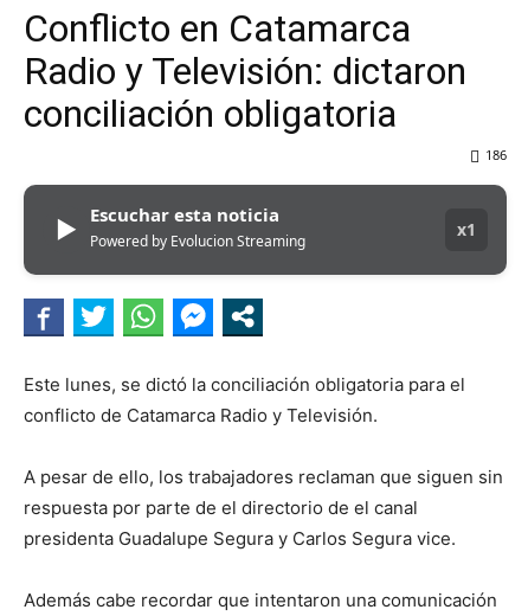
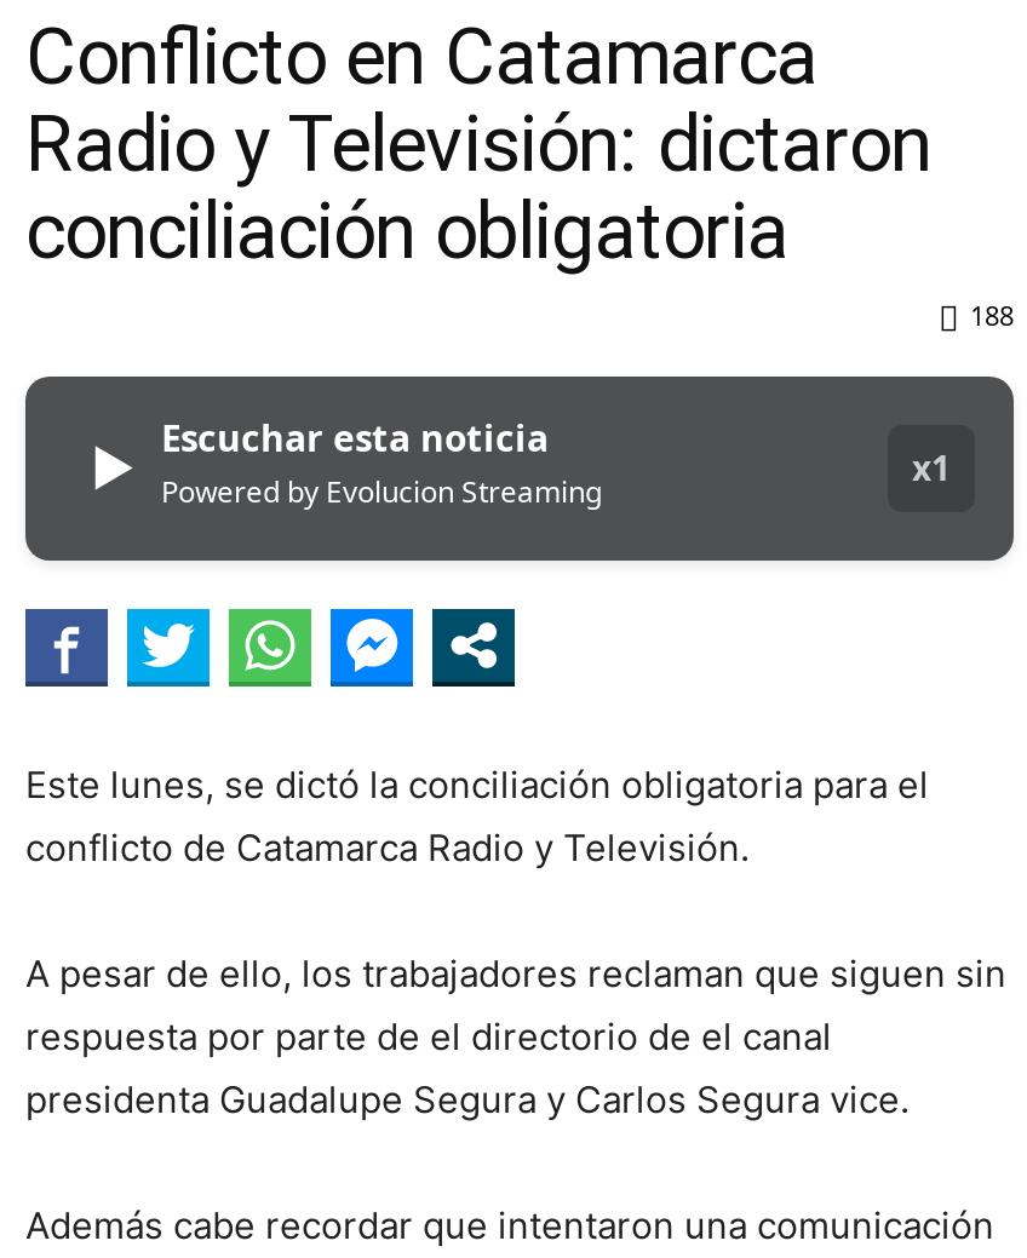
[485,146,507,163] 186 -> [970,297,1014,333] 188

